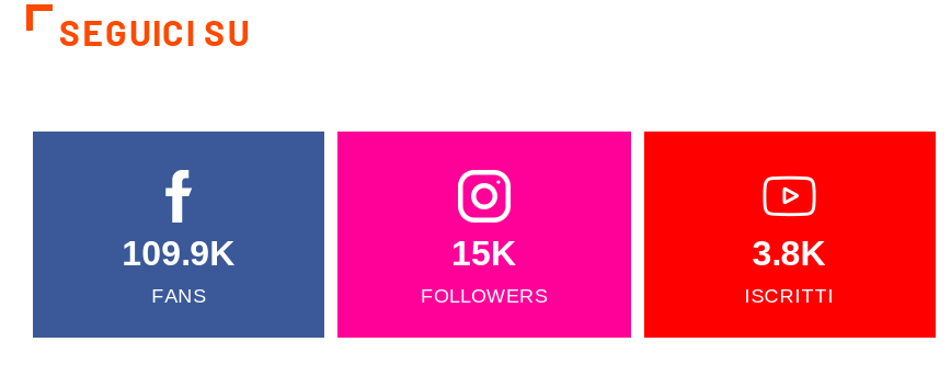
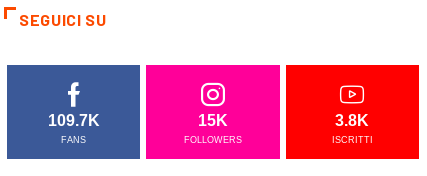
[122,235,236,272] 109.9K -> [48,112,100,129] 109.7K

